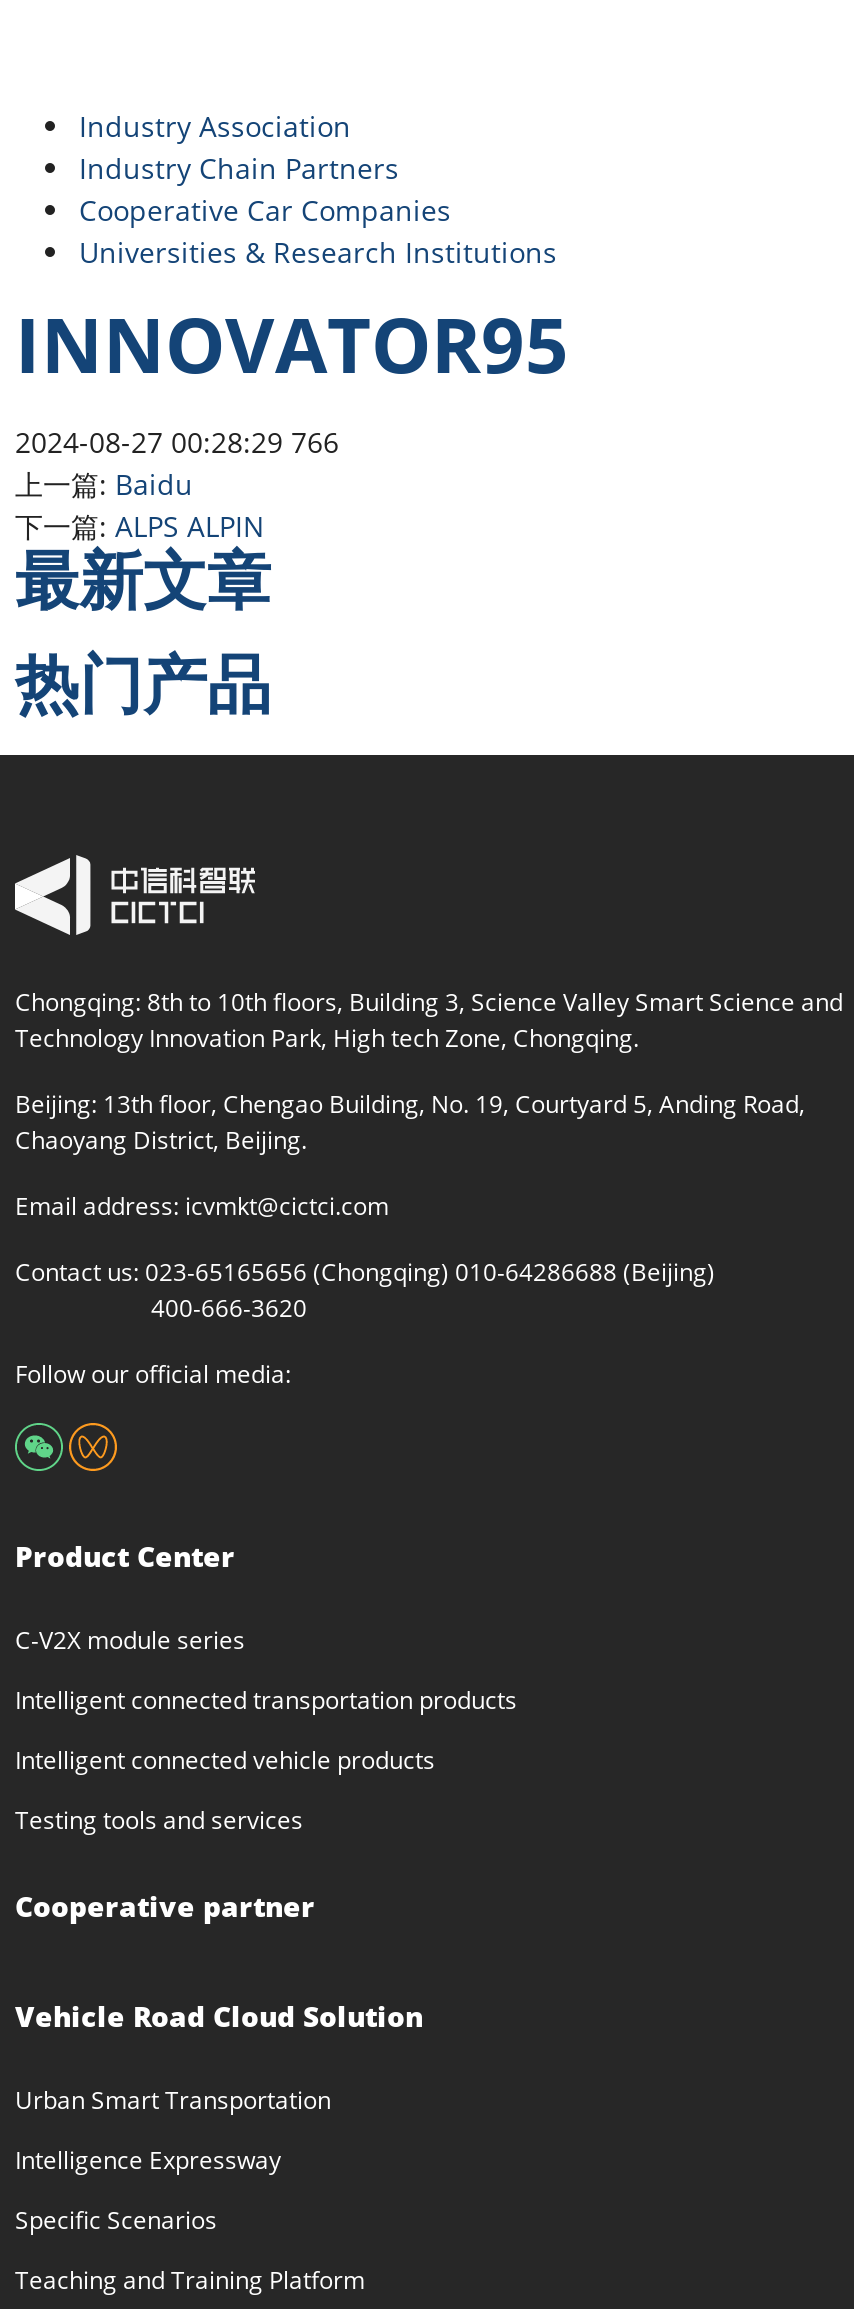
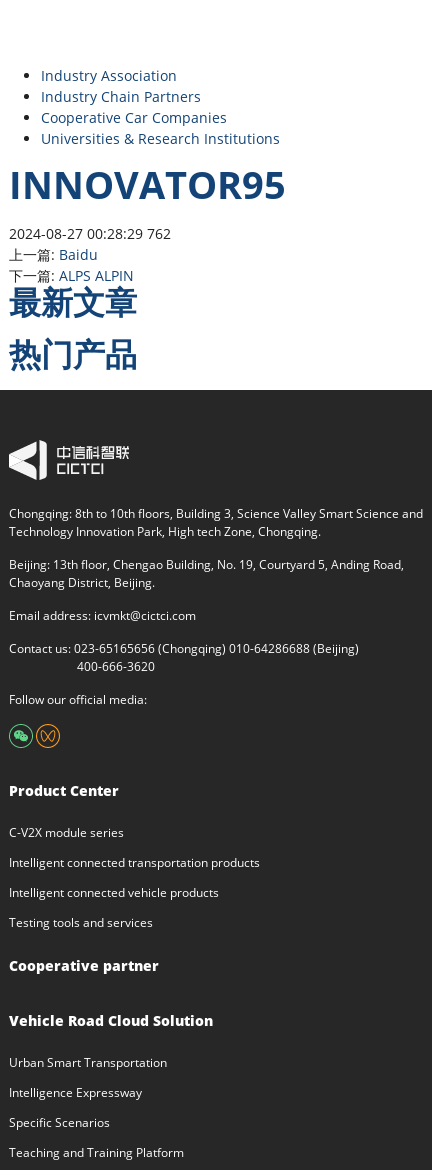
[15,423,339,461] 2024-08-27 00:28:29 766 -> [9,224,171,243] 2024-08-27 00:28:29 762

